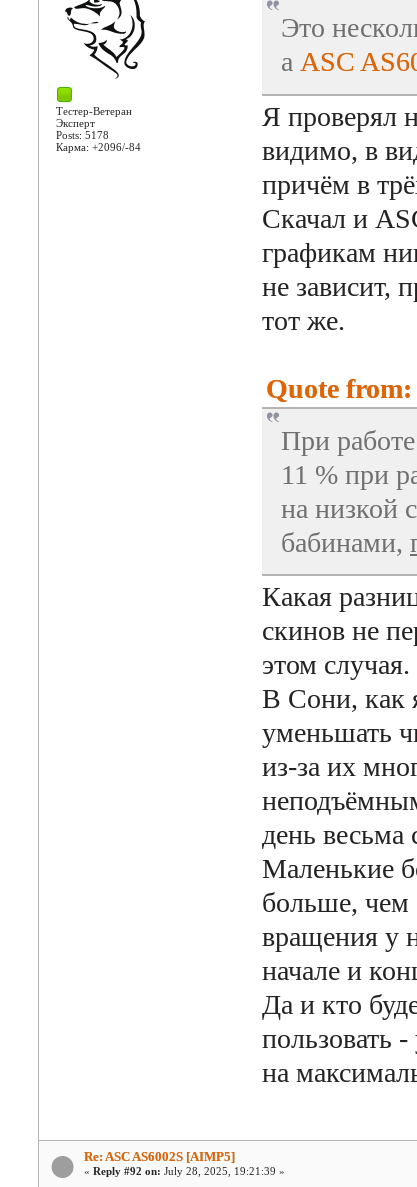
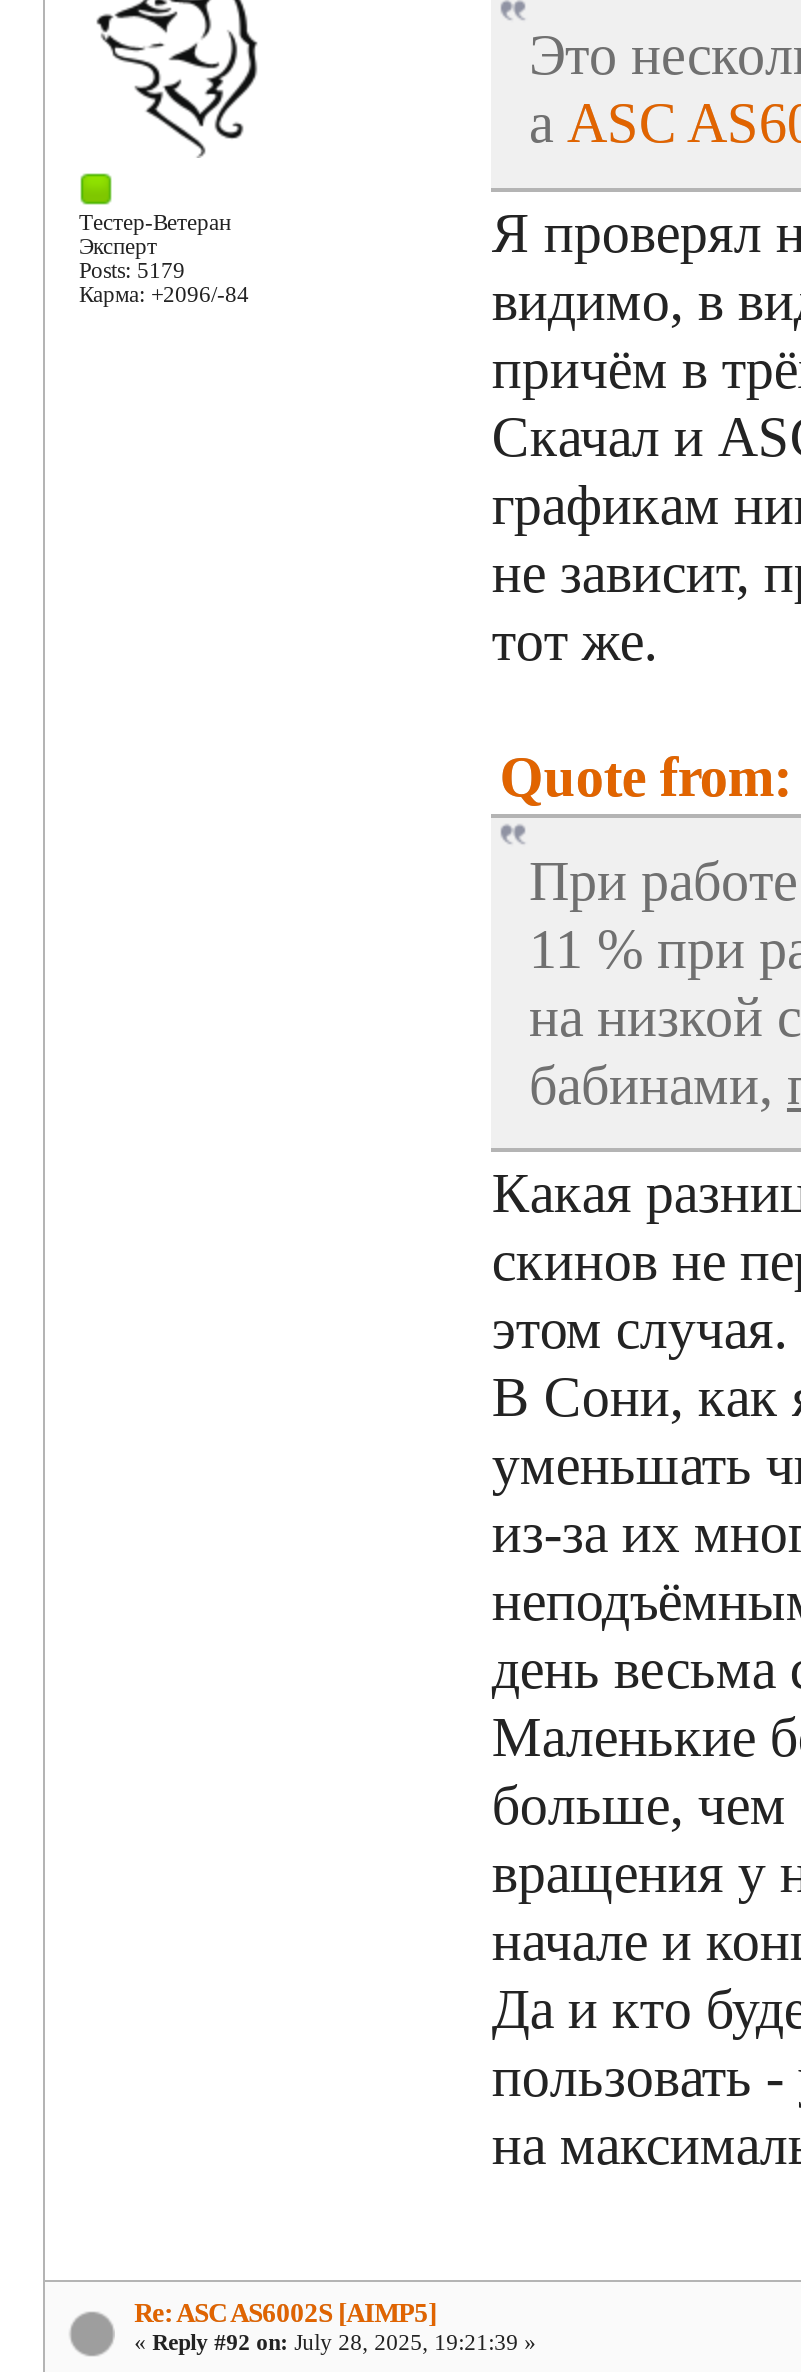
[56,129,109,141] Posts: 5178 -> [79,258,185,282] Posts: 5179

